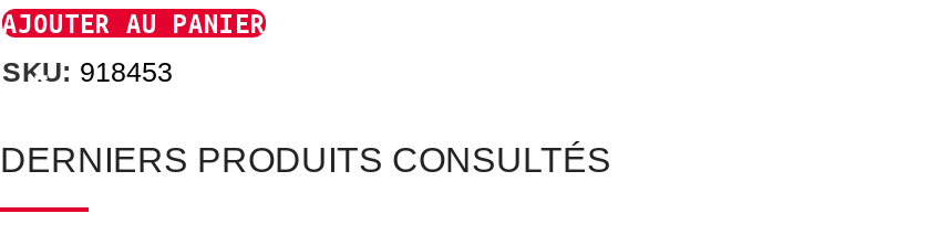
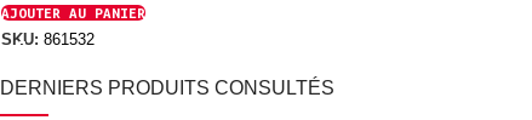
[2,57,173,88] SKU: 918453 -> [1,31,95,48] SKU: 861532

